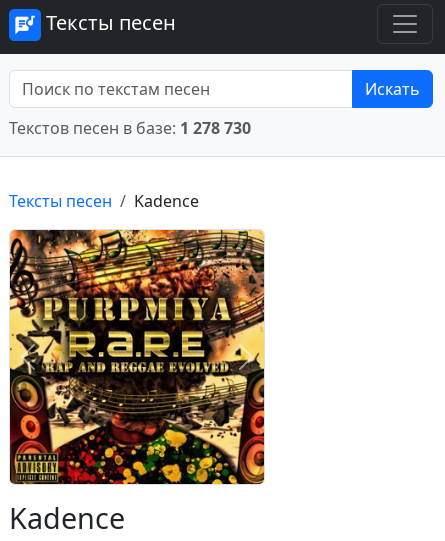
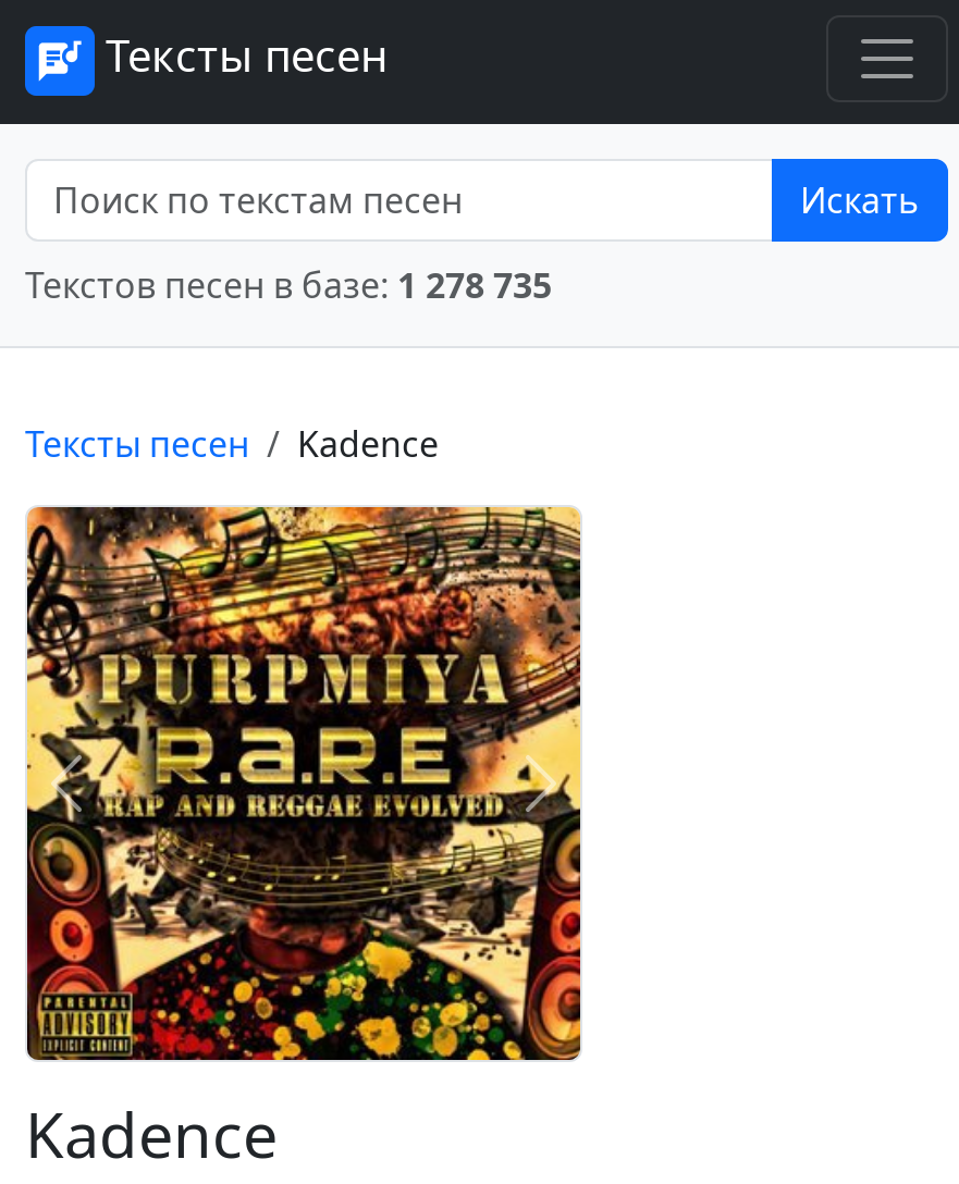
[9,117,251,139] Текстов песен в базе: 1 278 730 -> [25,260,552,308] Текстов песен в базе: 1 278 735

